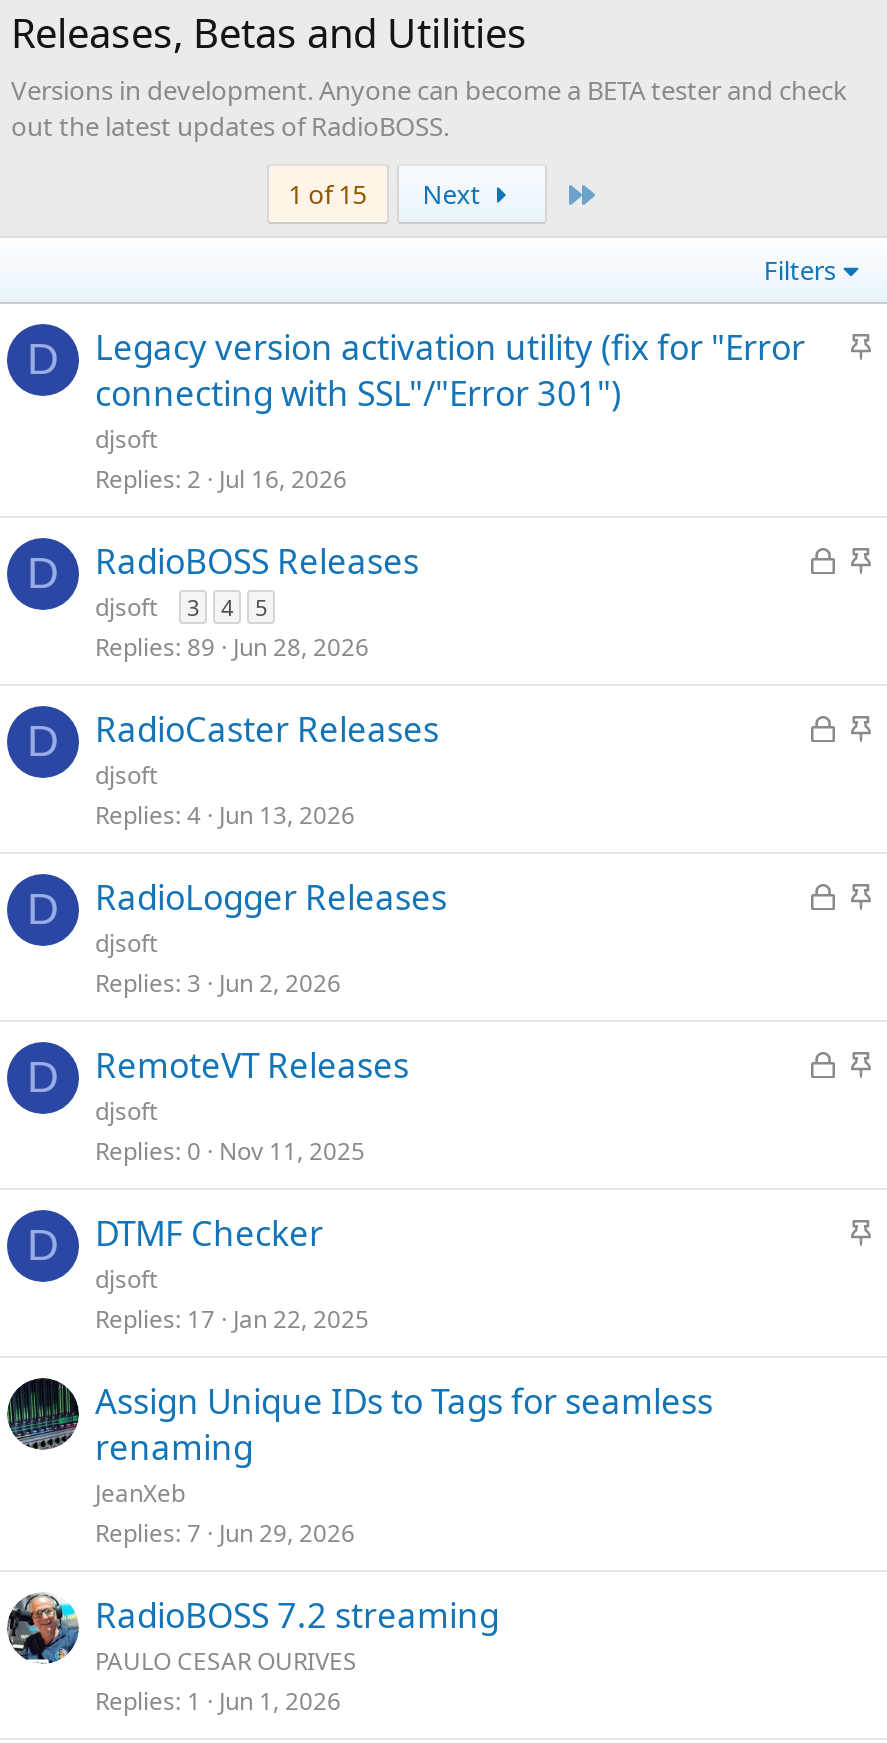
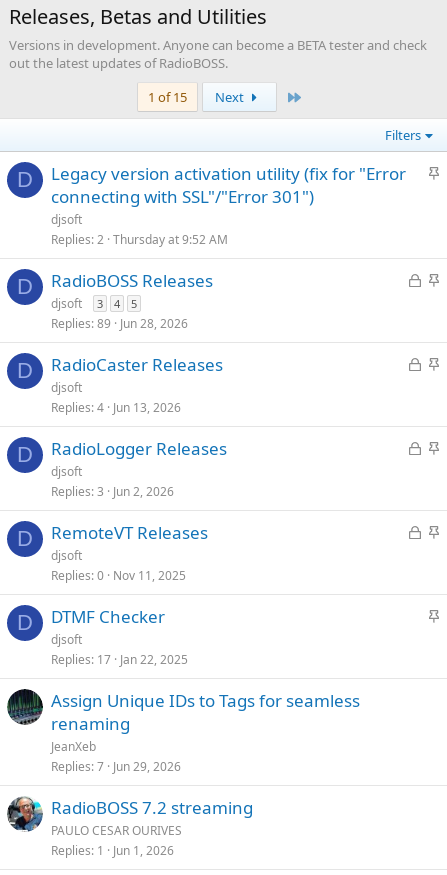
[95,462,347,496] Replies 2 Jul 16, 2026 -> [51,231,228,248] Replies 2 Thursday at 9:52 AM

